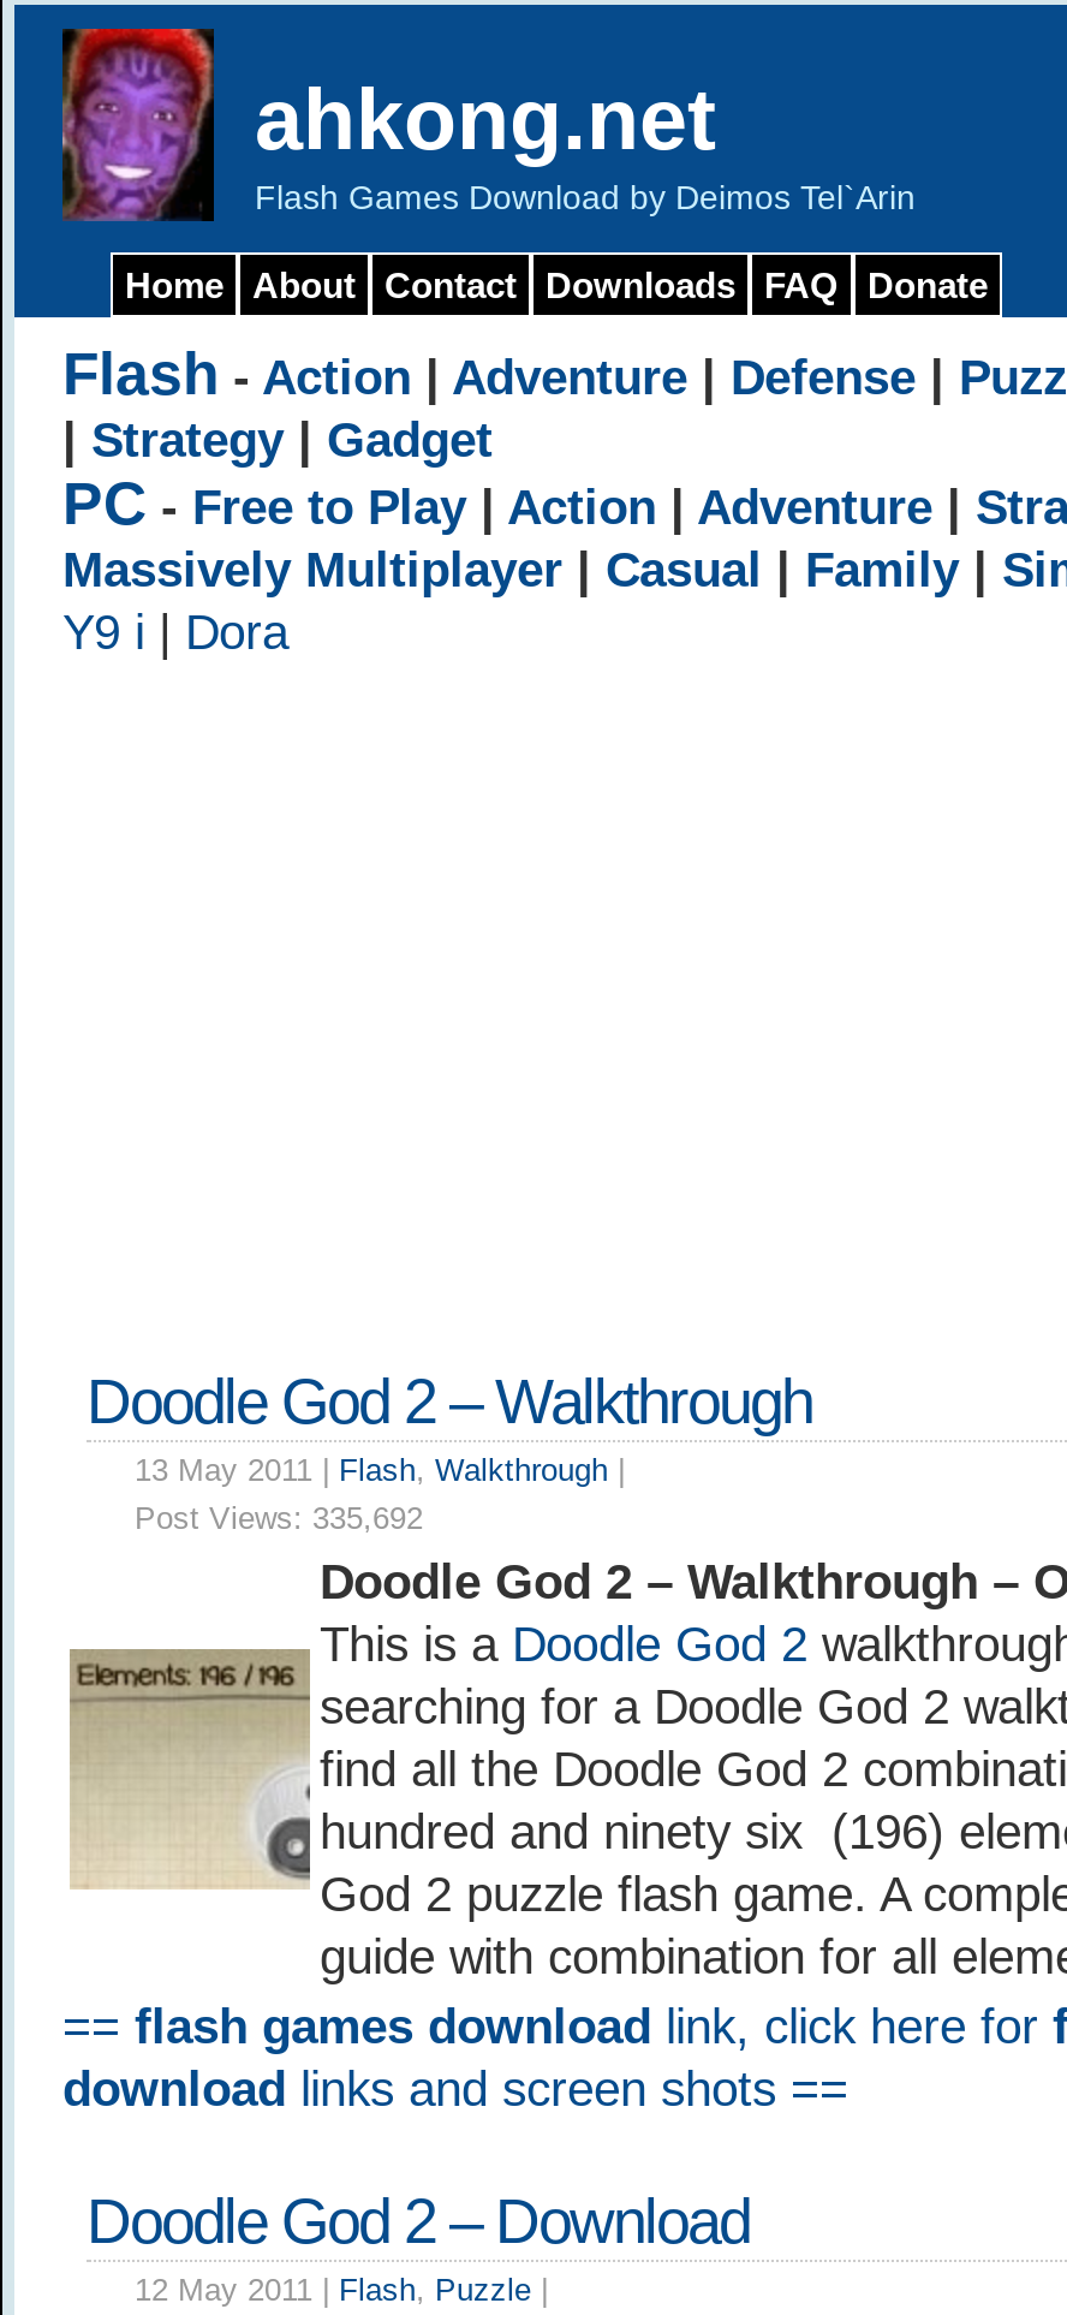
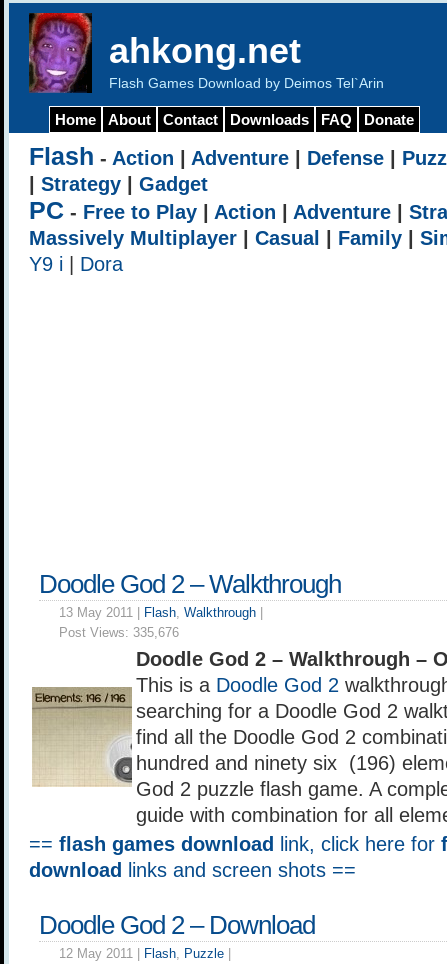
[135,1500,423,1536] Post Views: 335,692 -> [59,625,179,640] Post Views: 335,676

